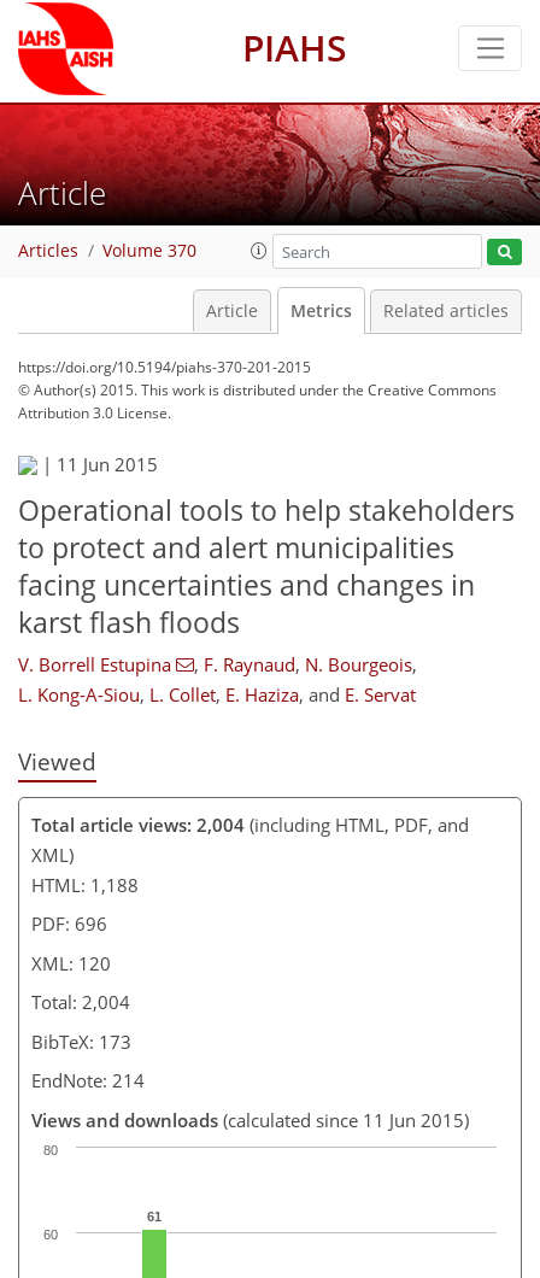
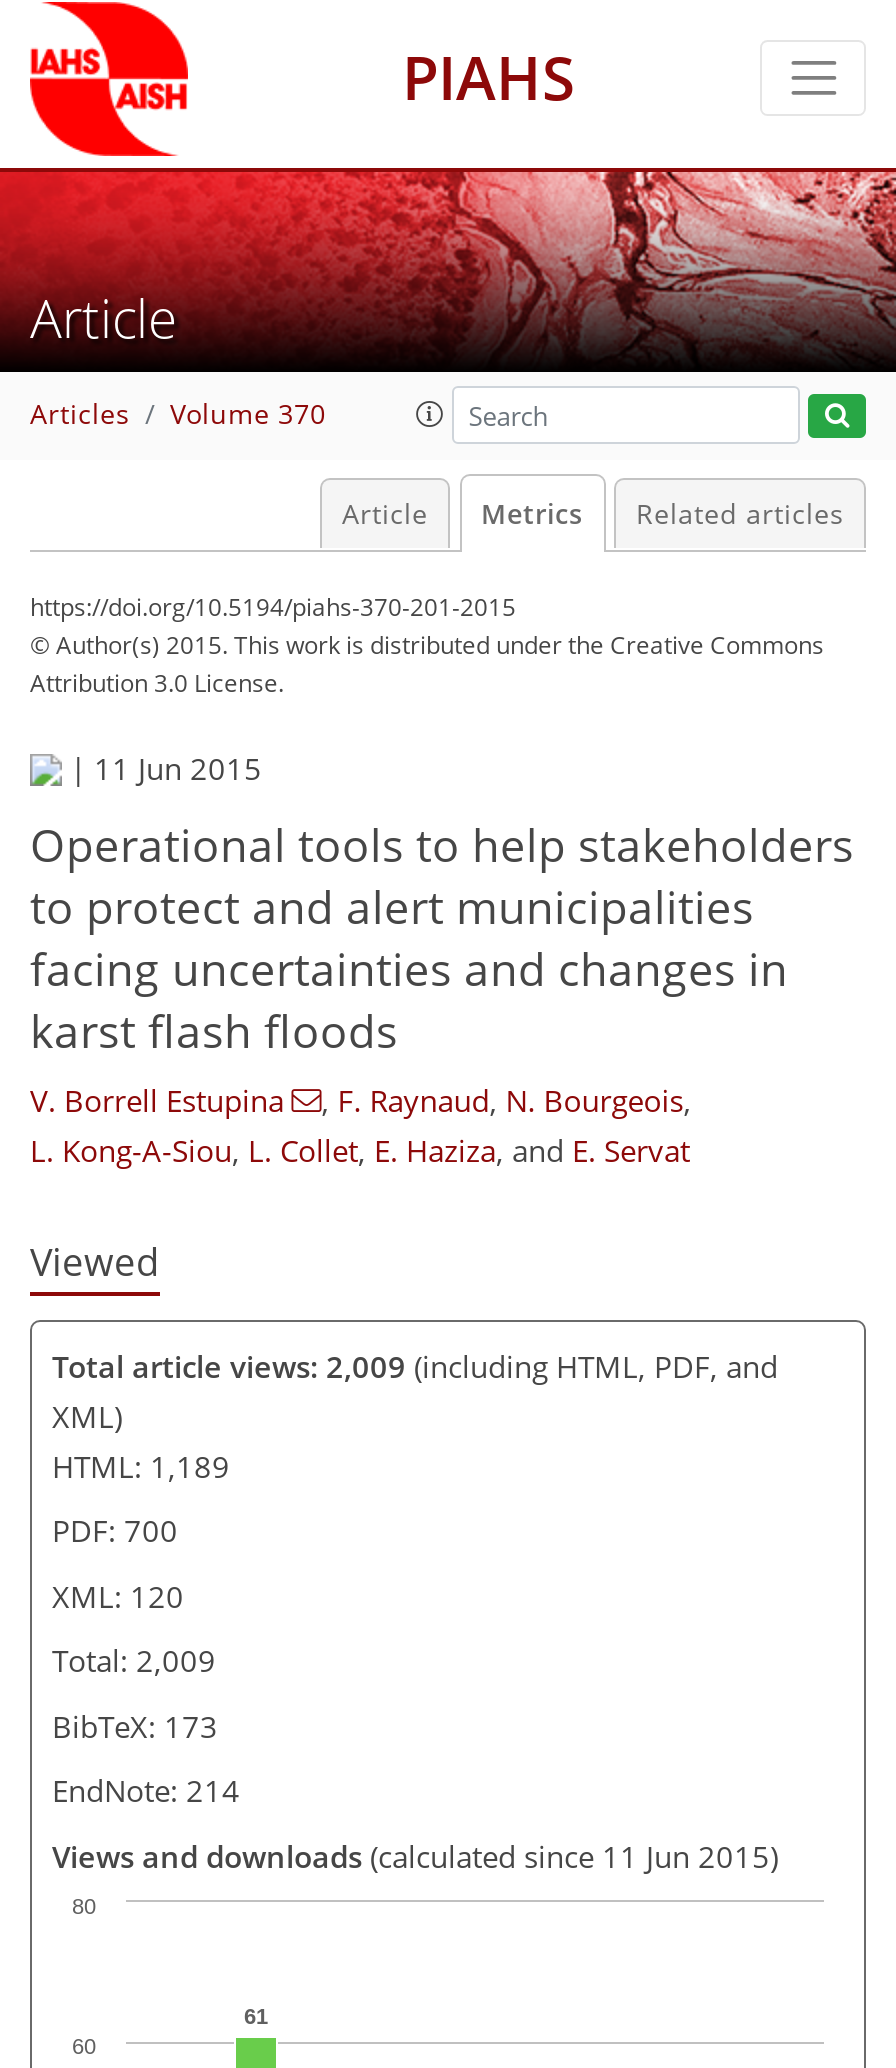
[31,812,469,836] Total article views: 2,004 (including HTML, PDF, and -> [52,1345,778,1385] Total article views: 2,009 (including HTML, PDF, and
[31,872,139,896] HTML: 1,188 -> [52,1445,230,1485] HTML: 1,189
[31,911,107,936] PDF: 696 -> [52,1510,178,1550] PDF: 700
[31,990,130,1014] Total: 2,004 -> [52,1640,216,1680] Total: 2,009

